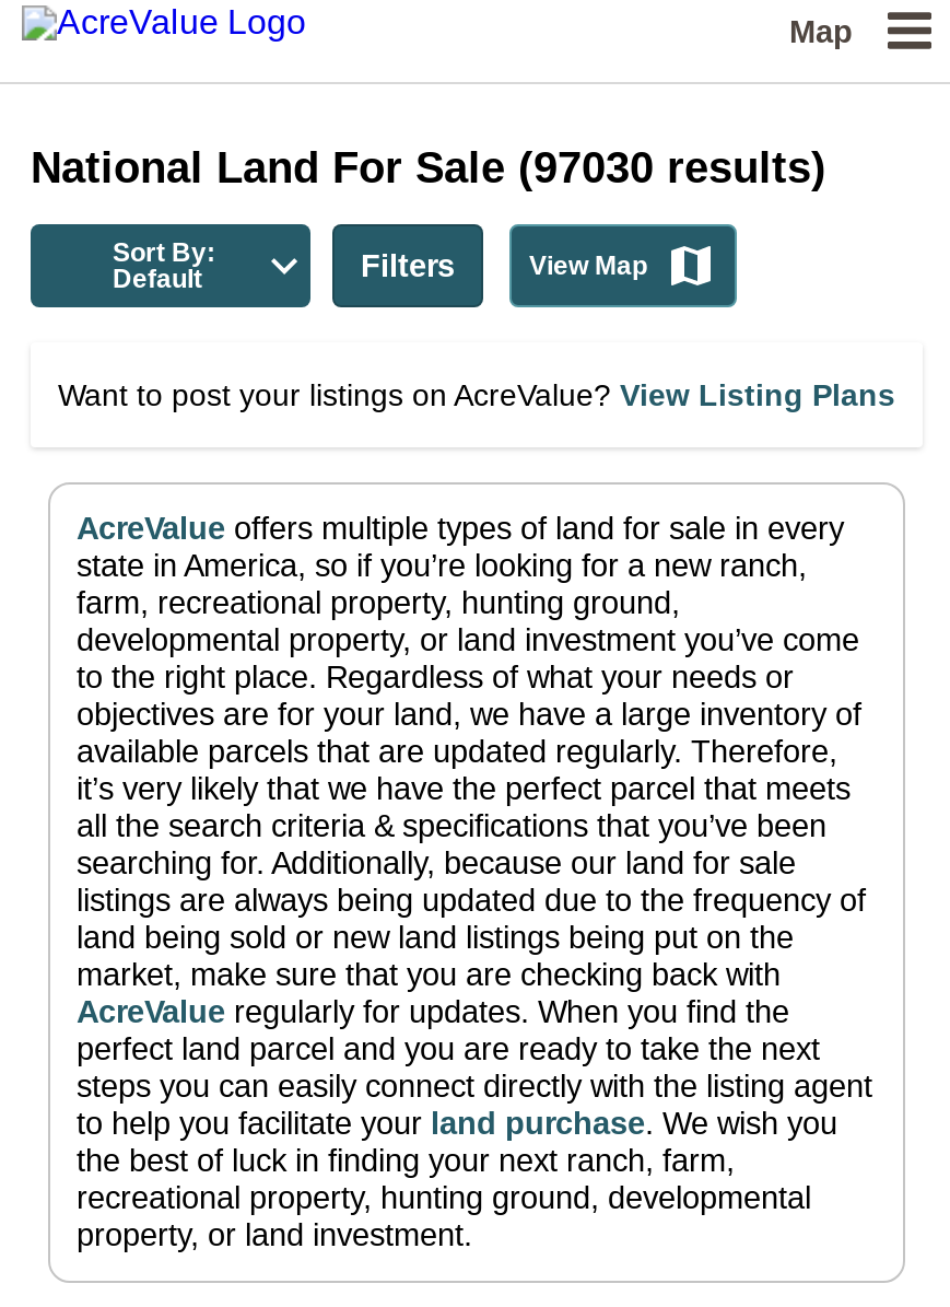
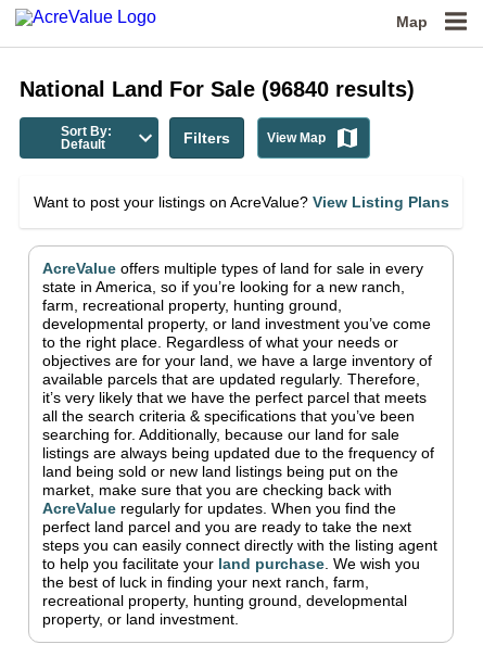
[31,143,826,191] National Land For Sale (97030 results) -> [20,77,415,101] National Land For Sale (96840 results)

